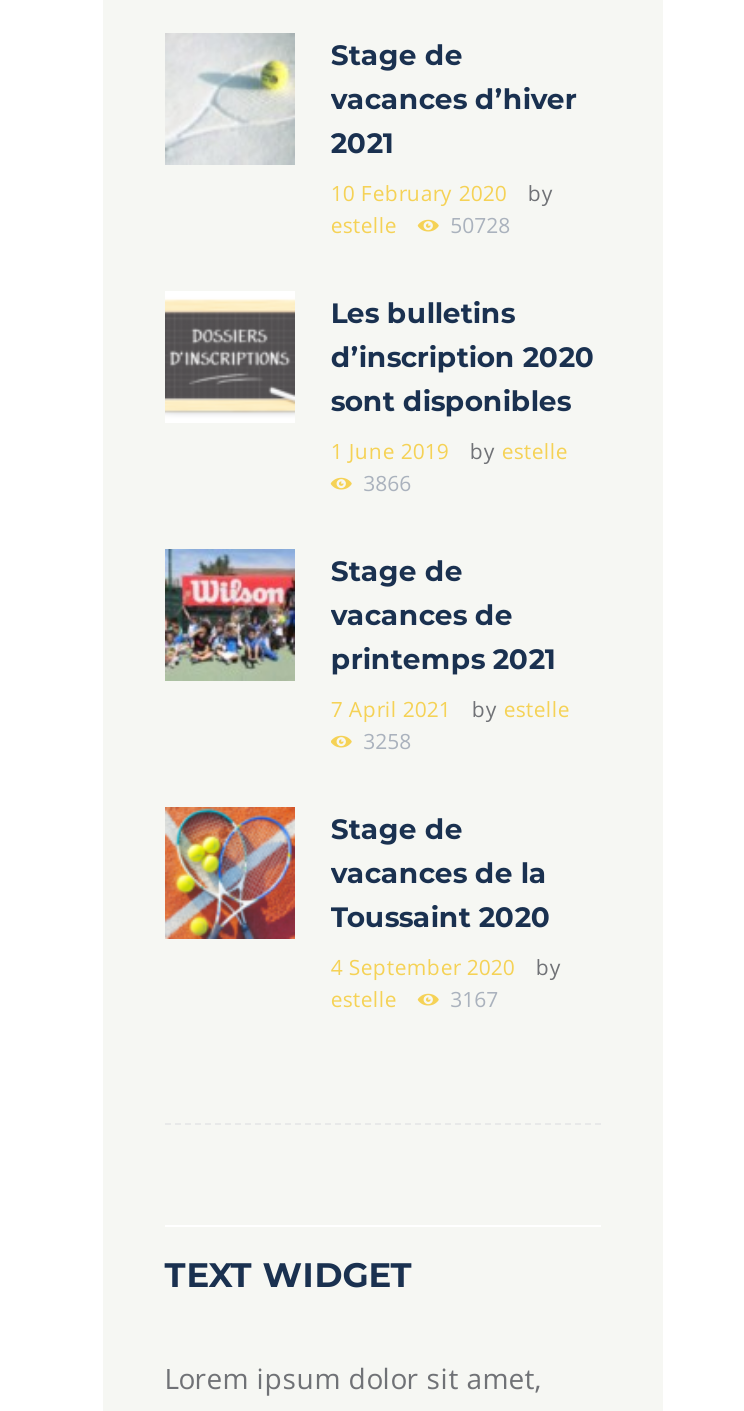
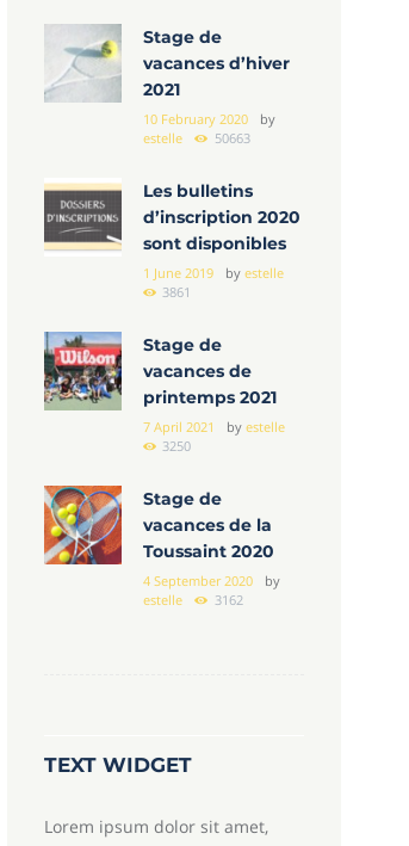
[450,212,510,240] 50728 -> [214,130,250,147] 50663
[363,470,411,498] 3866 -> [162,284,191,301] 3861
[363,728,411,756] 3258 -> [162,438,191,455] 3250
[450,986,498,1014] 3167 -> [214,592,243,609] 3162

